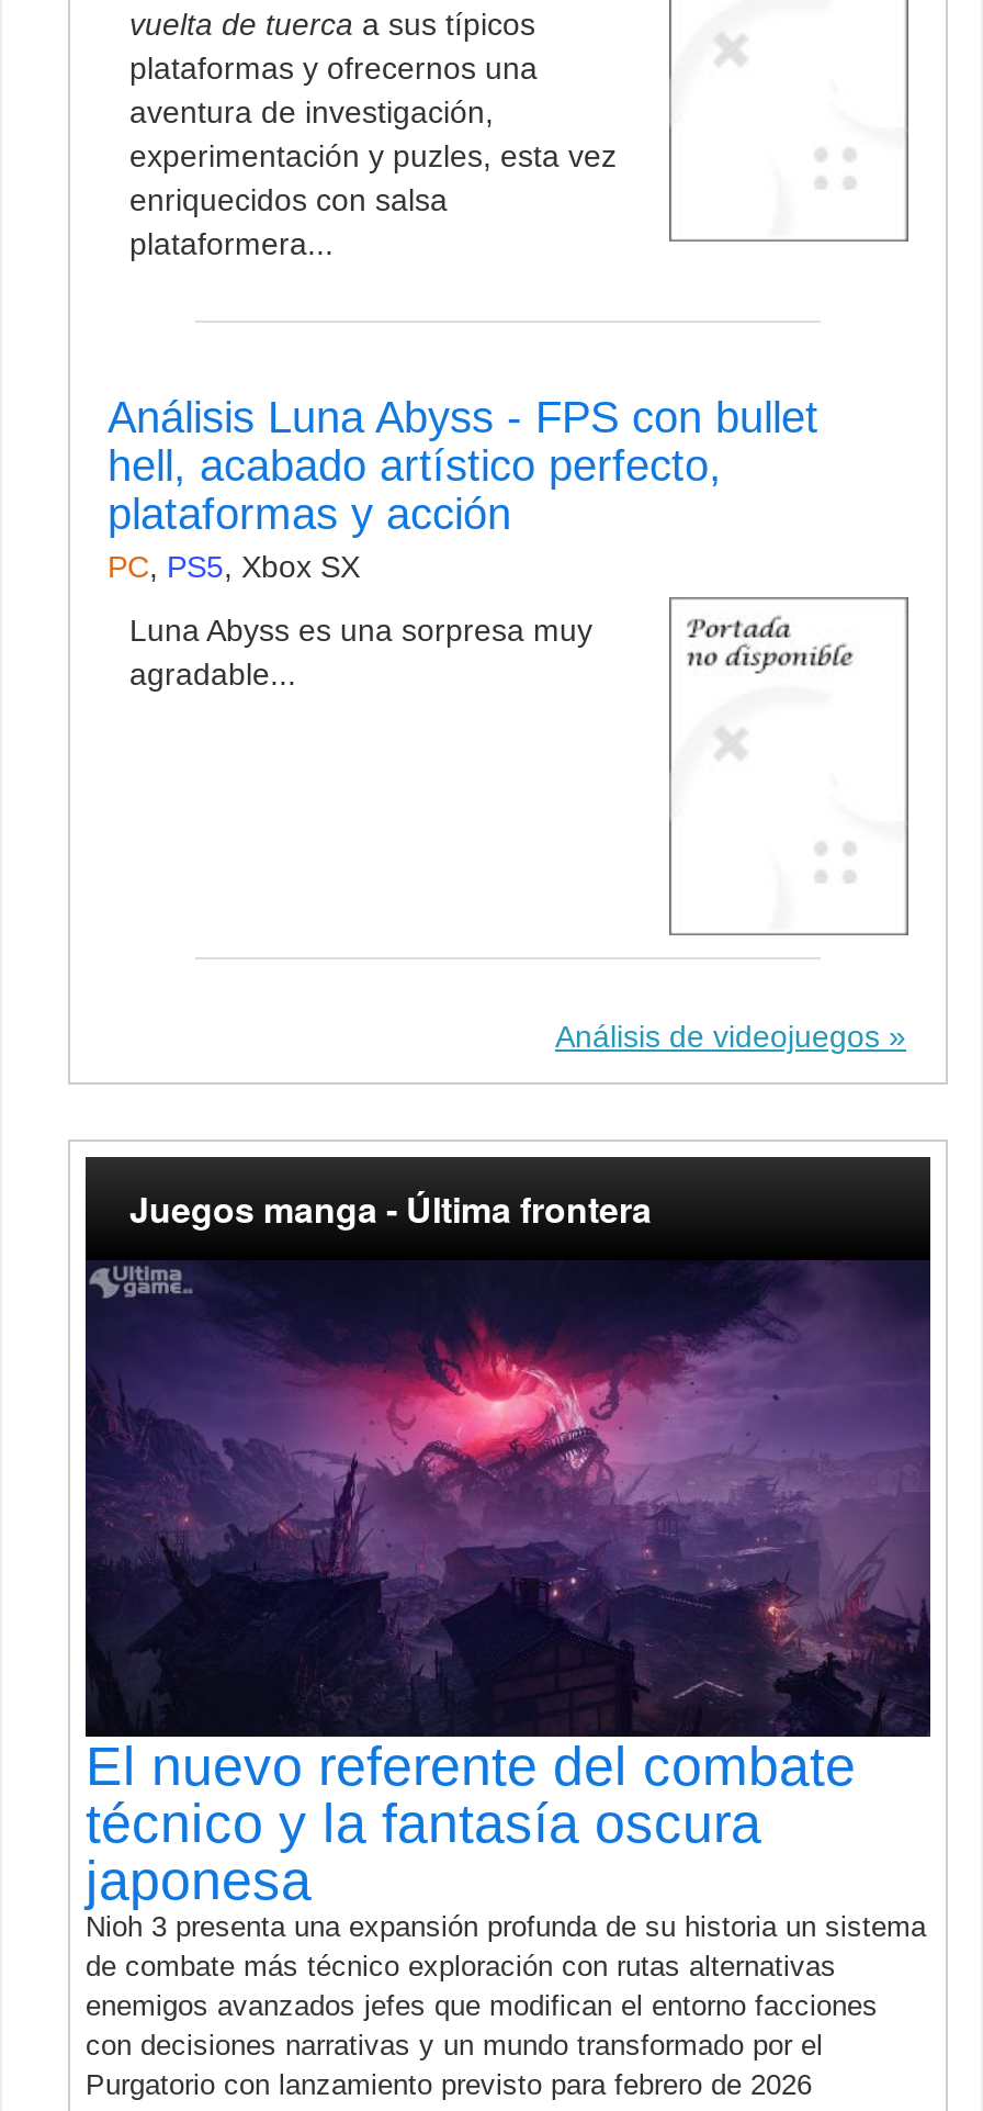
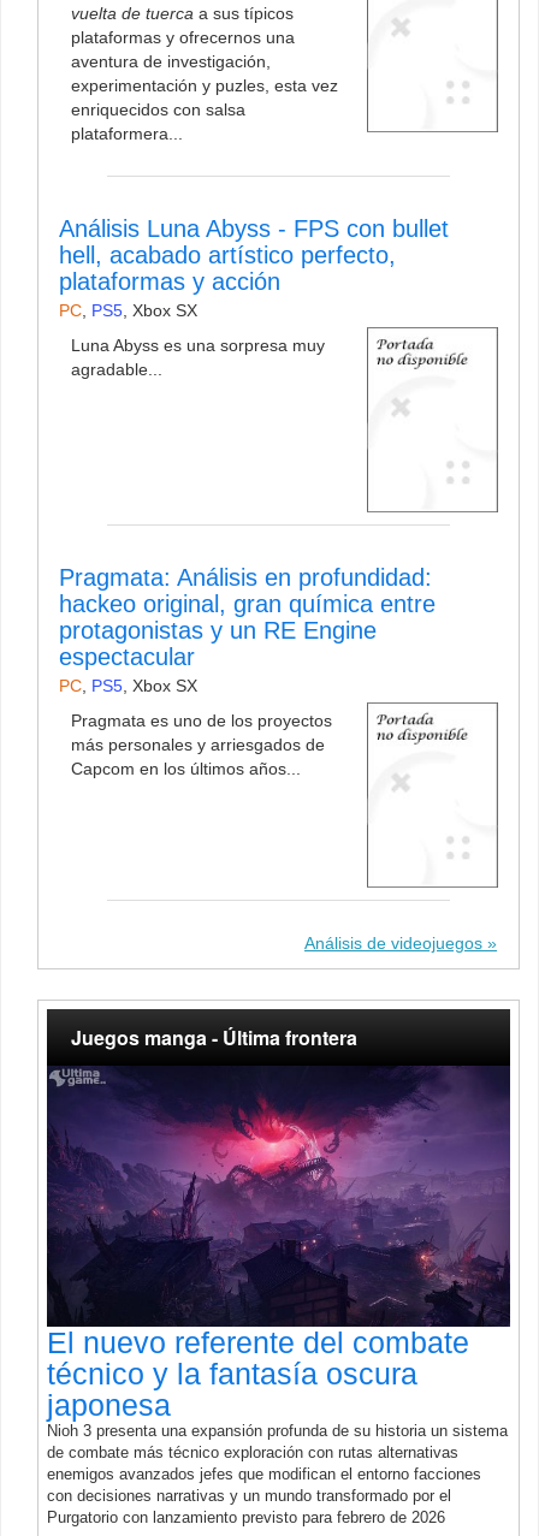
none -> [59,564,436,778] Pragmata: Análisis en profundidad: | hackeo original, gran química entre | protagonistas y un RE Engine | espectacular | PC, PS5, Xbox SX | Pragmata es uno de los proyectos | más personales y arriesgados de | Capcom en los últimos años...

